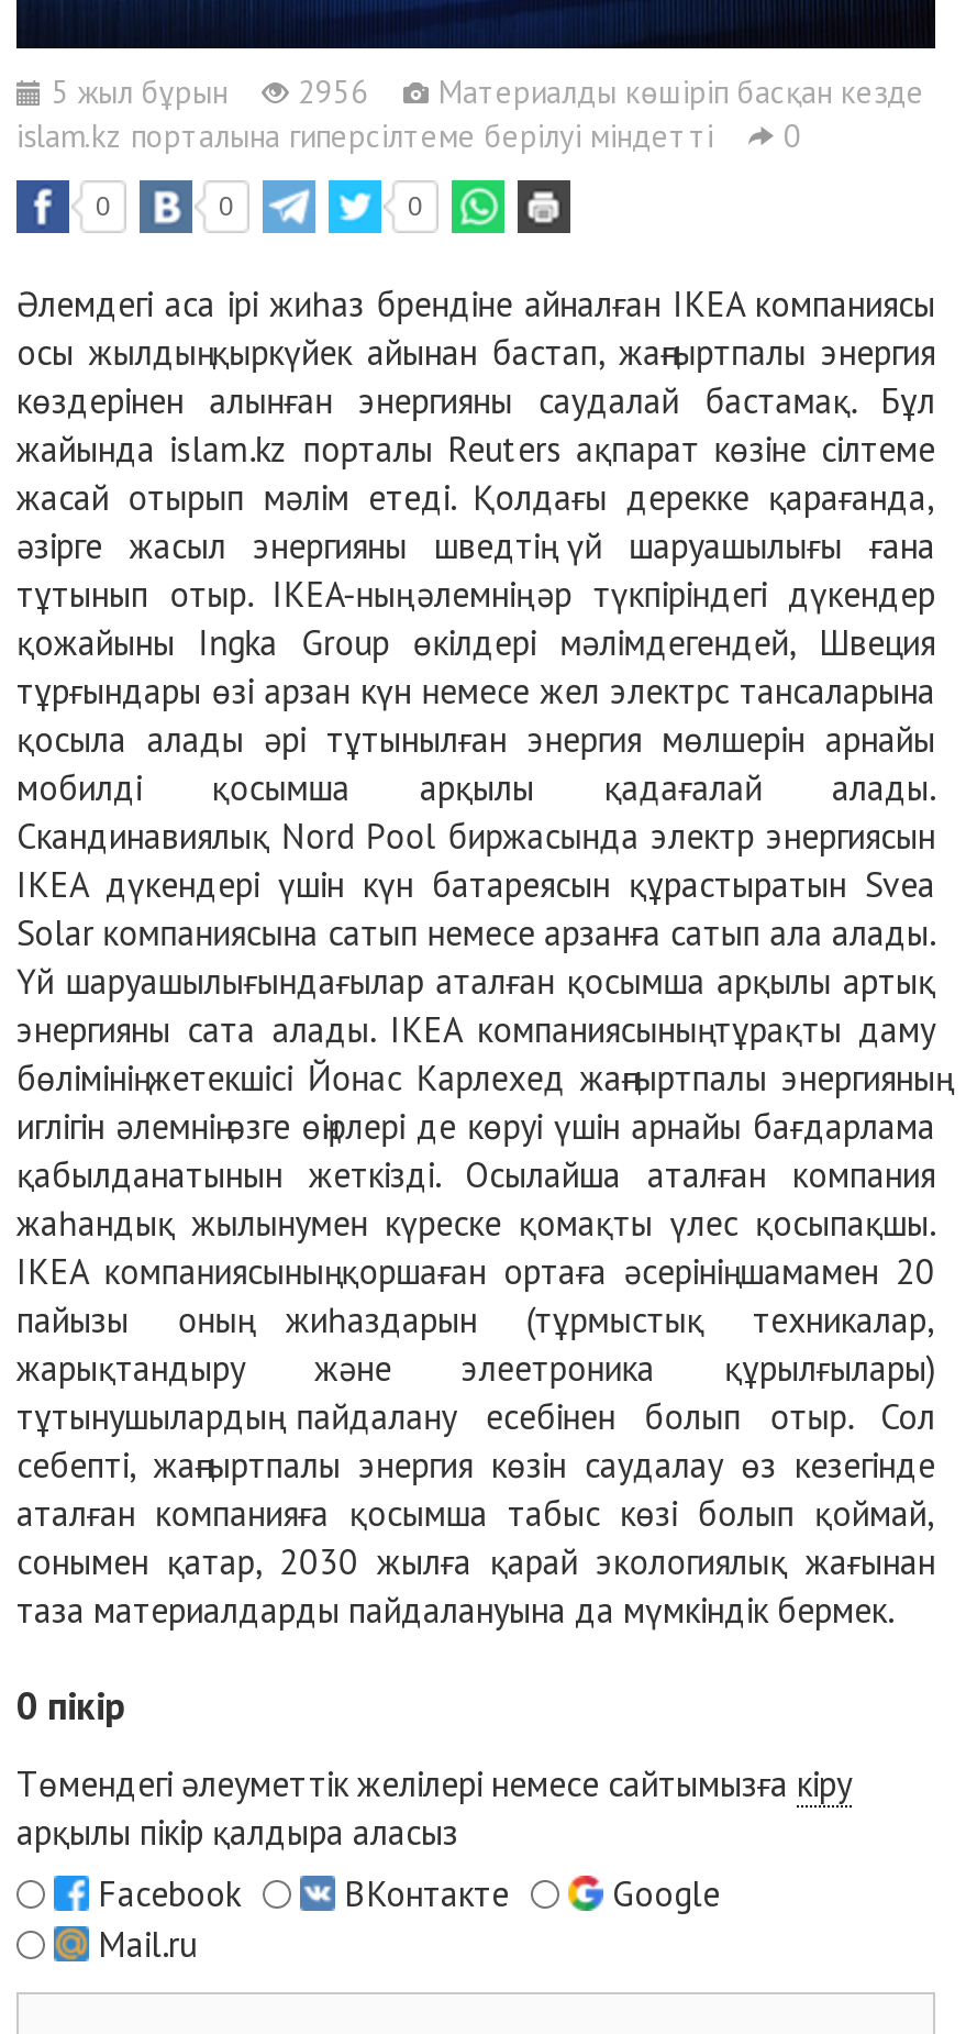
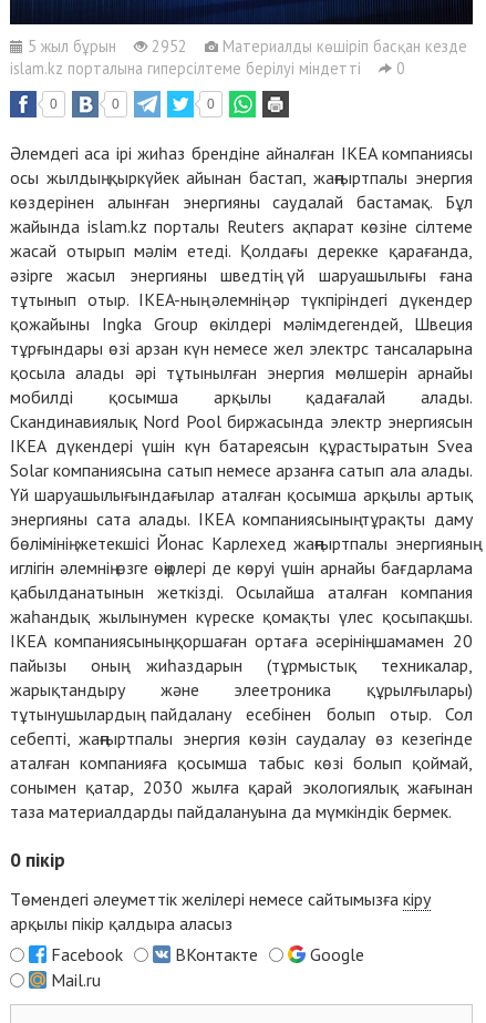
[43,71,924,113] 5 жыл бұрын 2956 Материалды көшіріп басқан кезде -> [23,36,467,57] 5 жыл бұрын 2952 Материалды көшіріп басқан кезде

